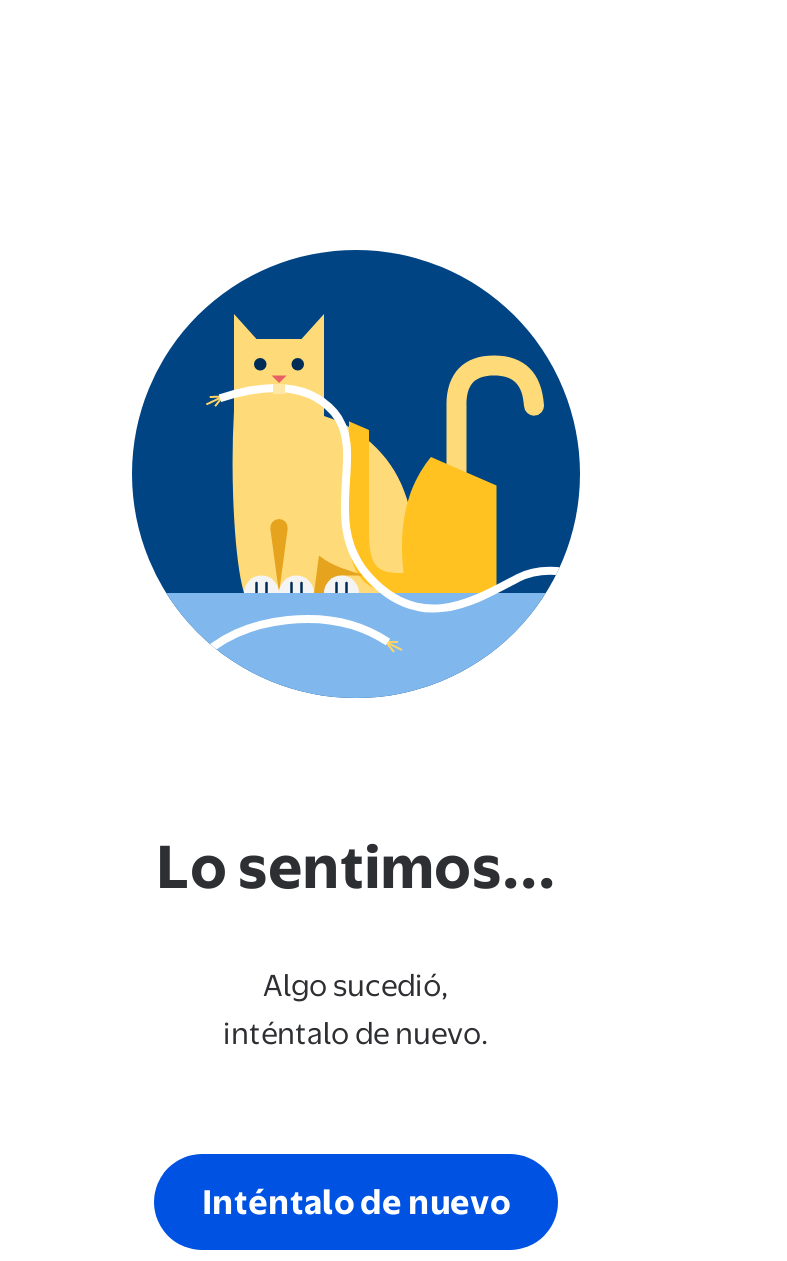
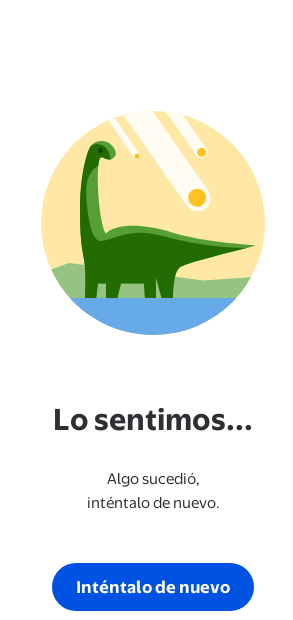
[130,248,582,654] [image] -> [41,111,265,312] [image]

